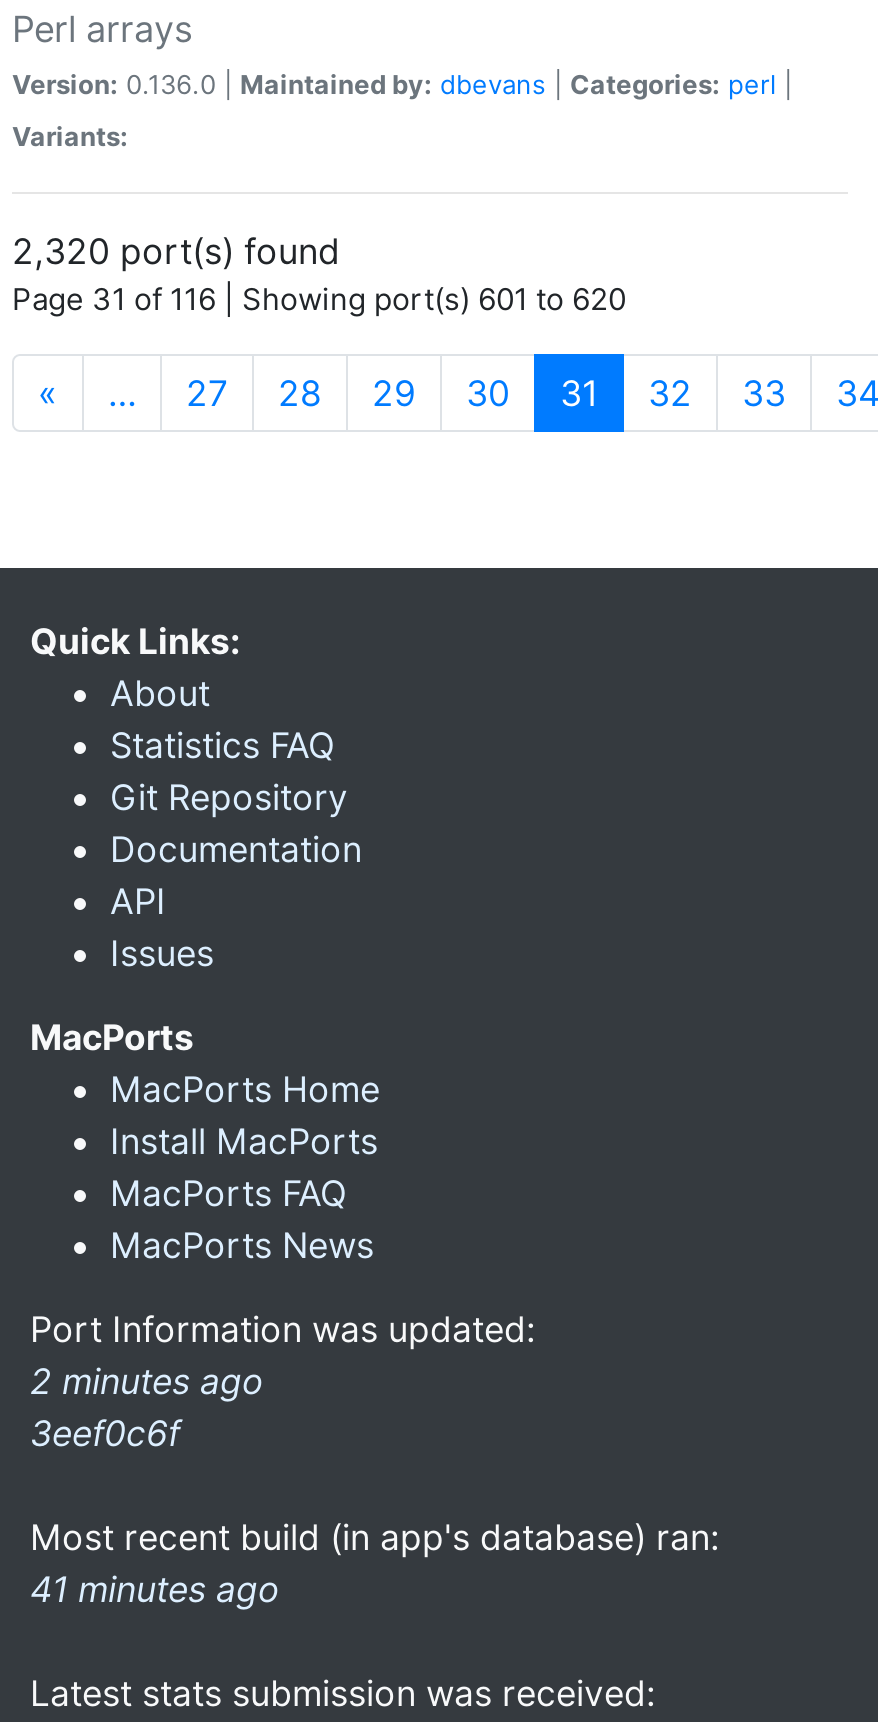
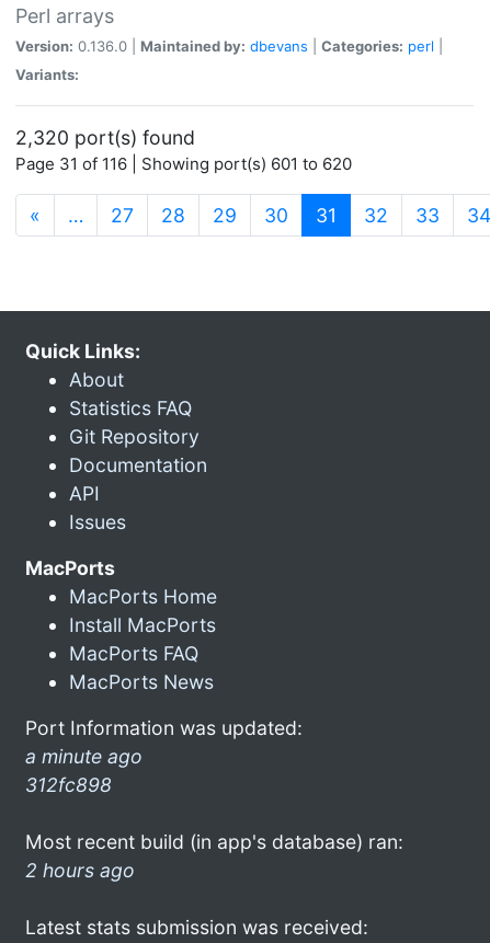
[30,1360,264,1454] 2 minutes ago | 3eef0c6f -> [25,745,143,796] a minute ago | 312fc898
[30,1568,280,1610] 41 minutes ago -> [25,859,135,882] 2 hours ago

